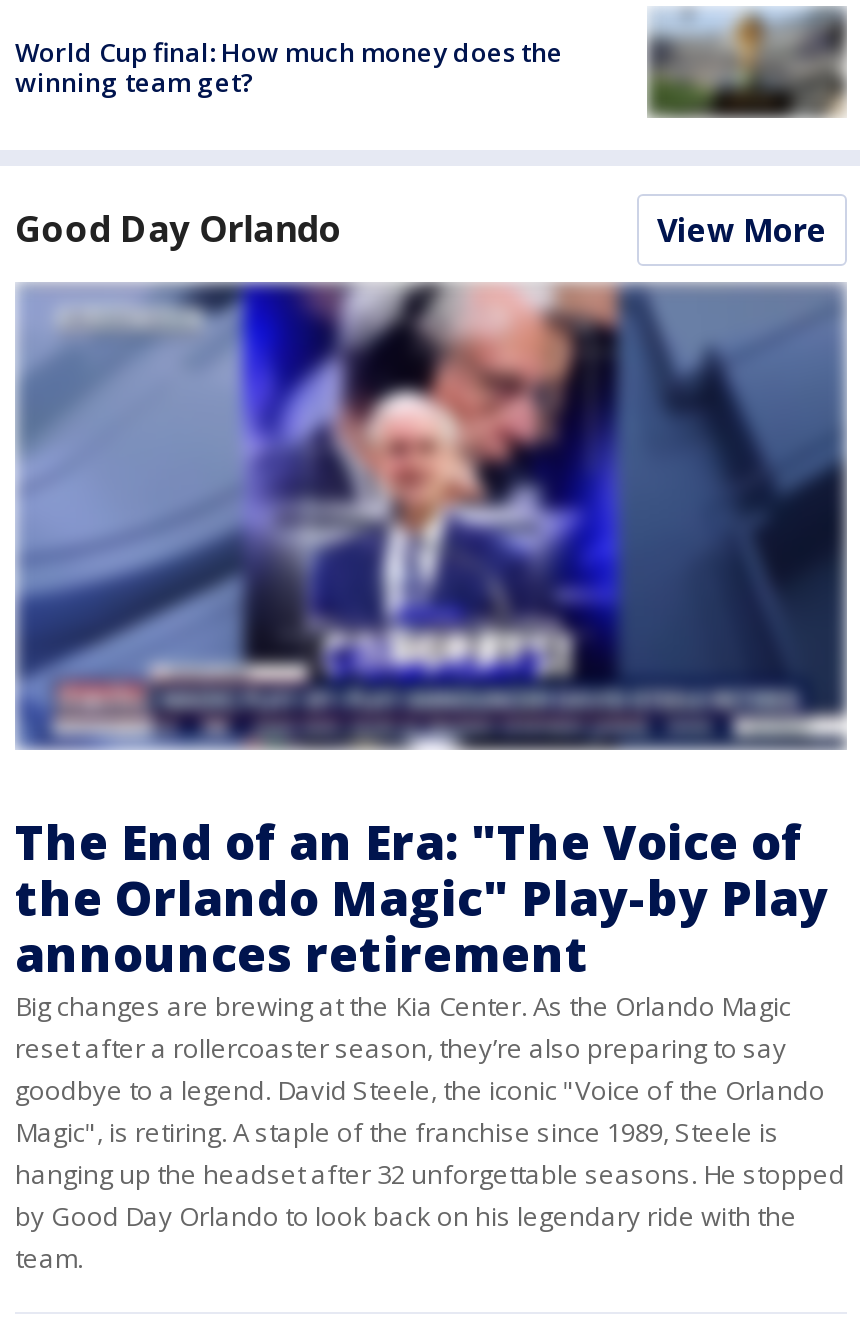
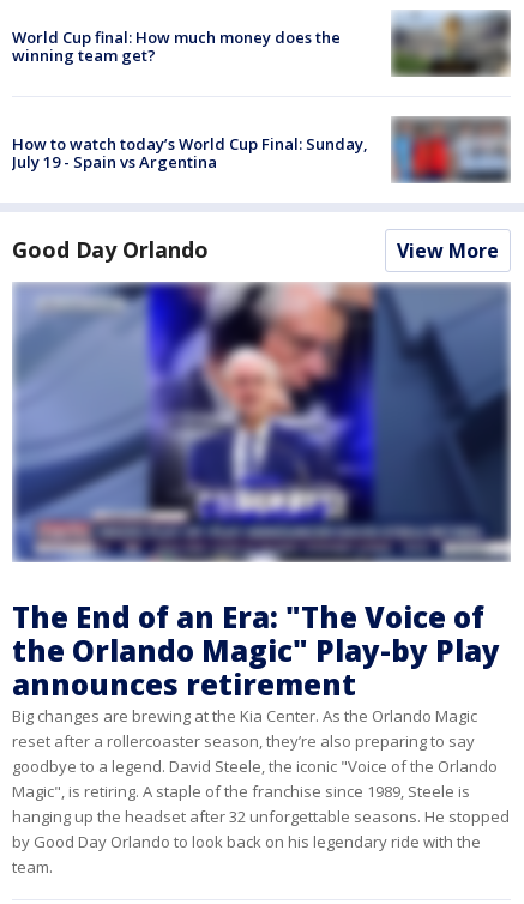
none -> [12,116,510,183] [image] | How to watch today’s World Cup Final: Sunday, | July 19 - Spain vs Argentina

